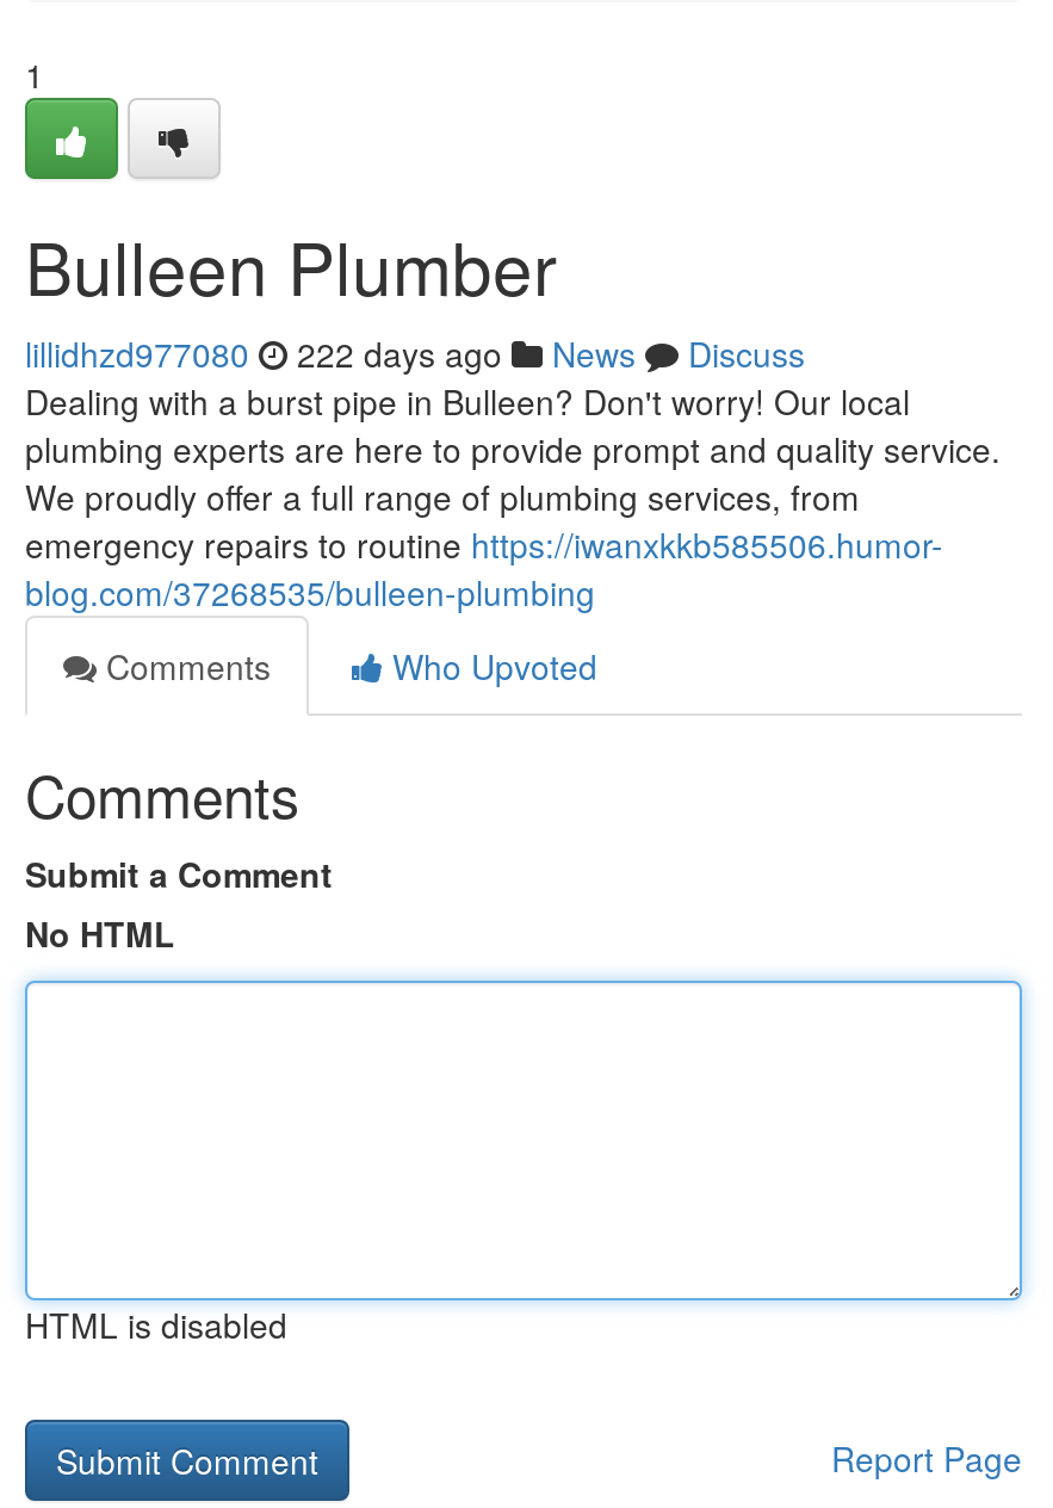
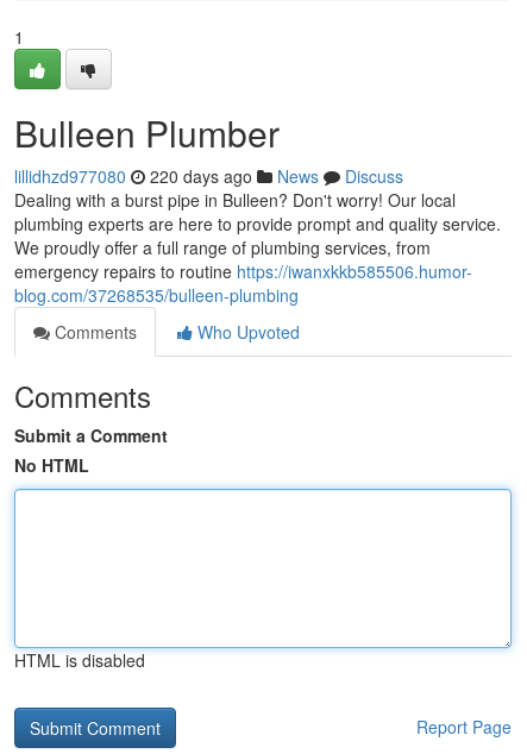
[25,329,805,377] lillidhzd977080 222 days ago News Discuss -> [14,164,403,188] lillidhzd977080 220 days ago News Discuss

